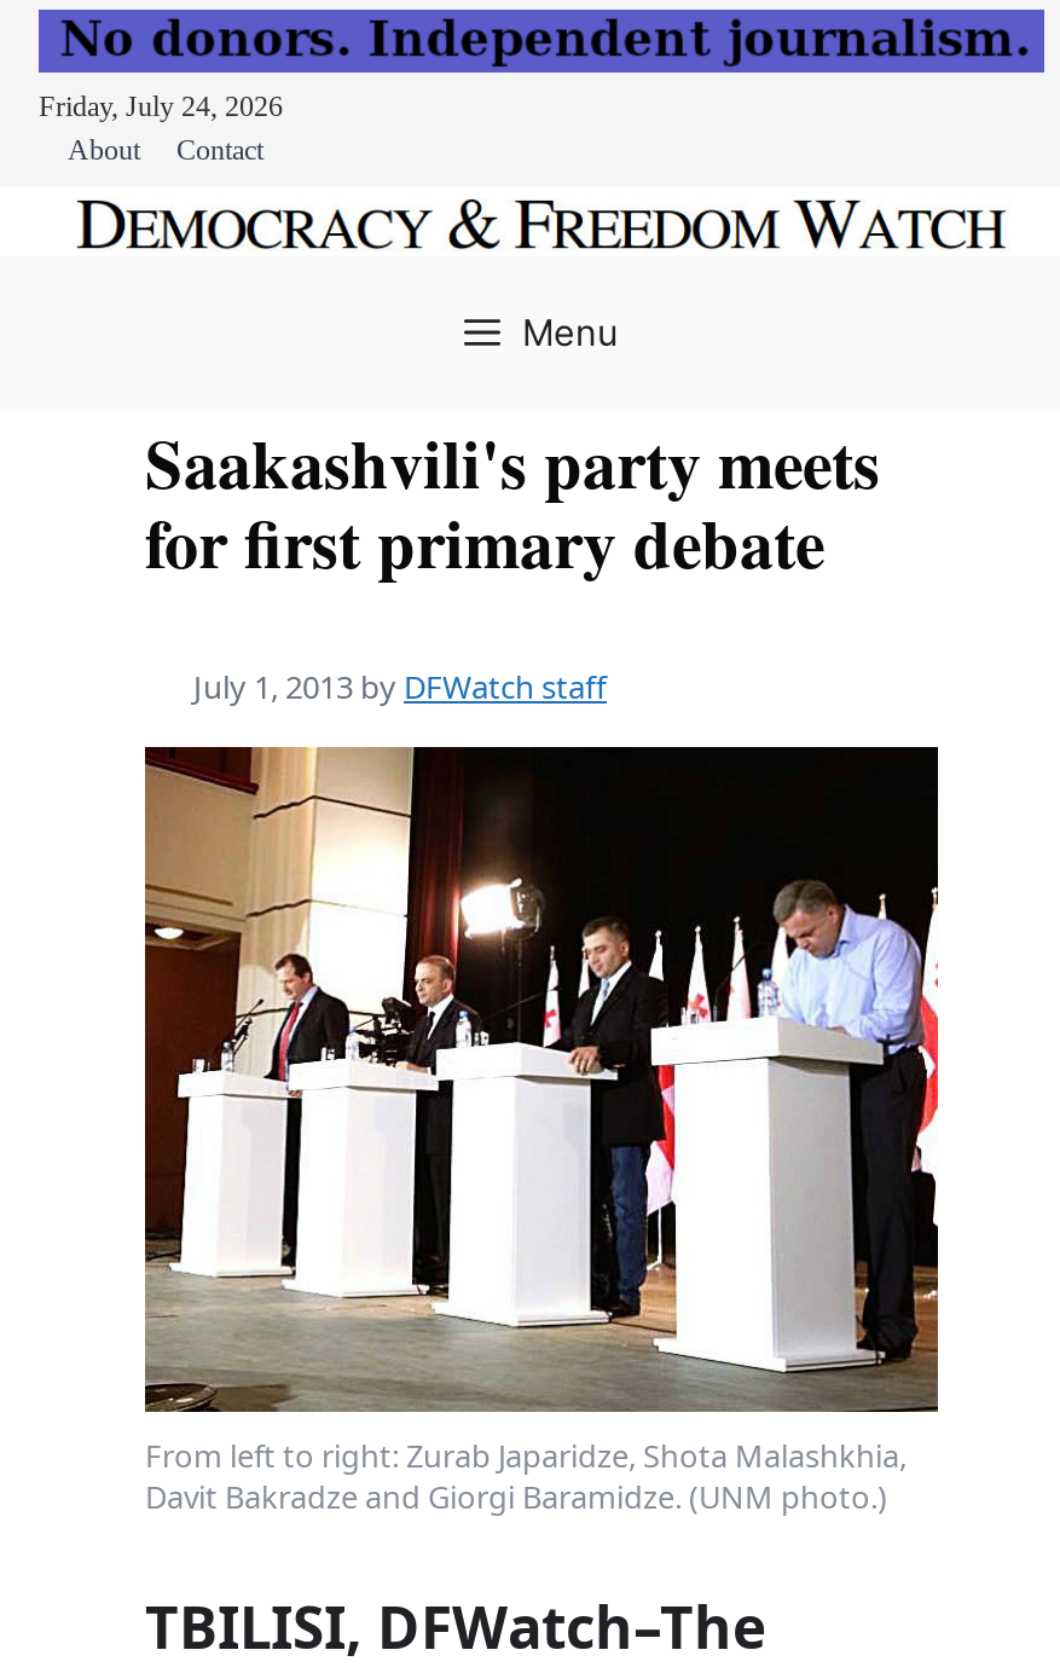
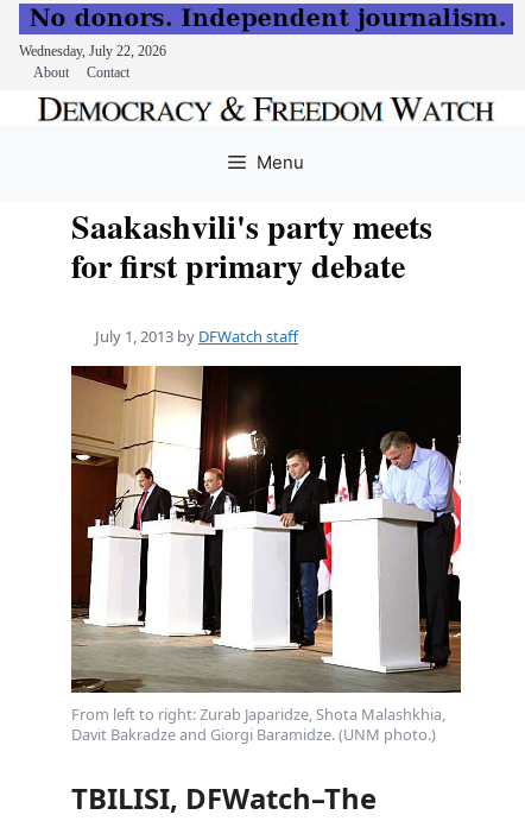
[39,89,283,123] Friday, July 24, 2026 -> [19,43,166,59] Wednesday, July 22, 2026

